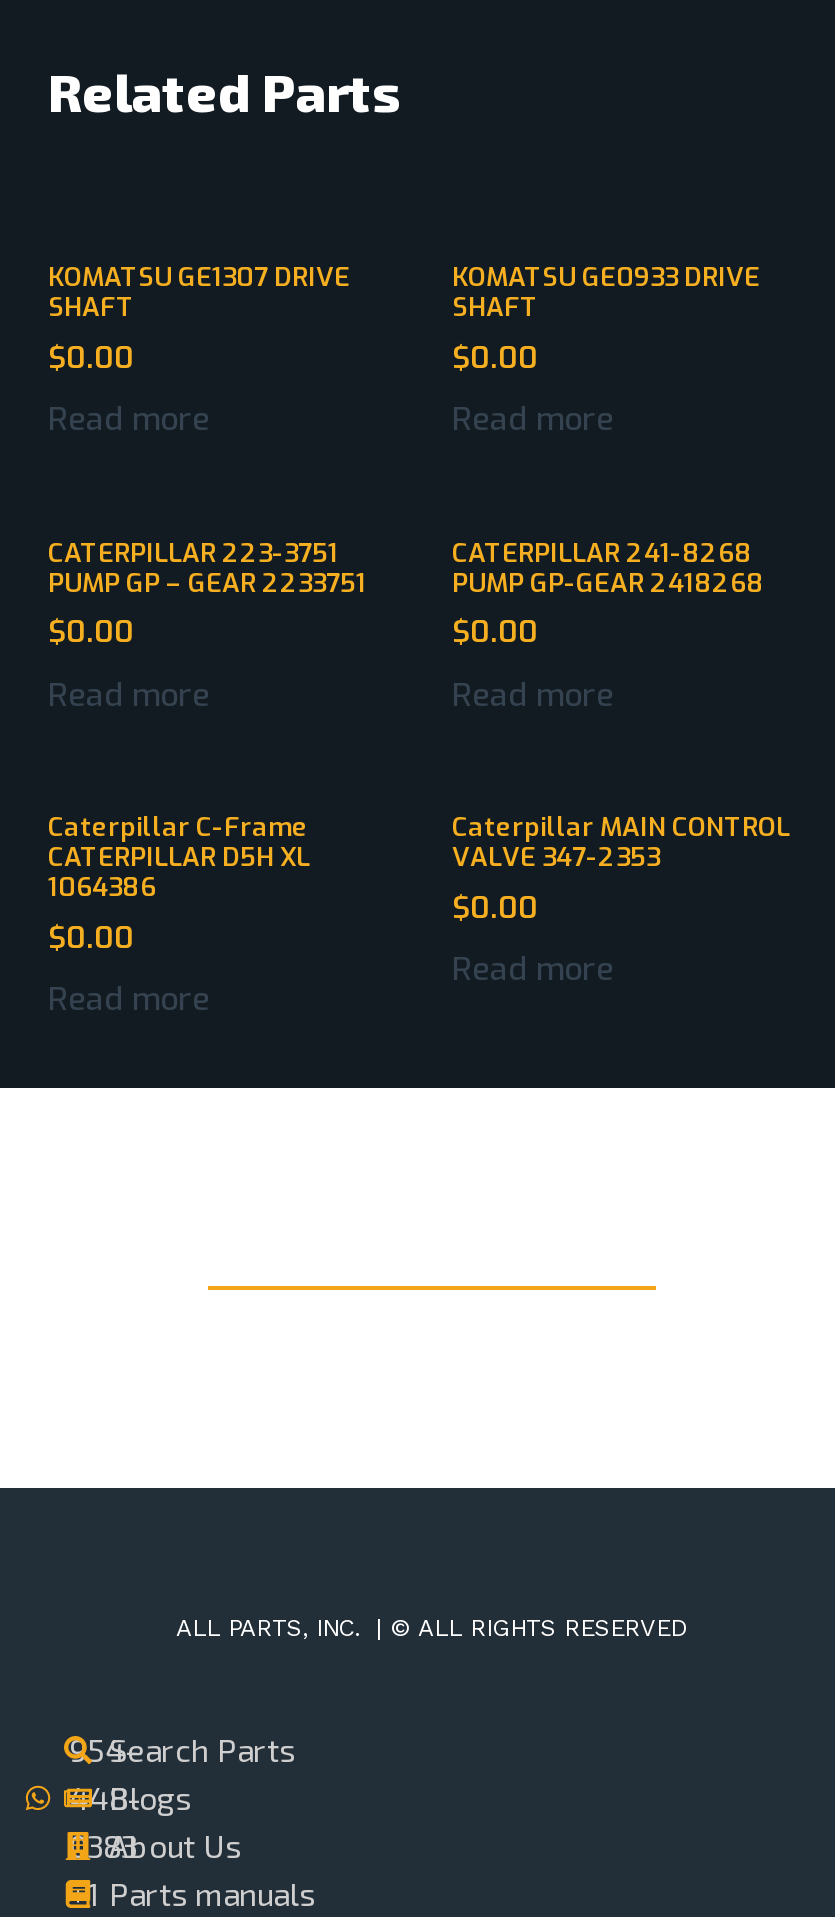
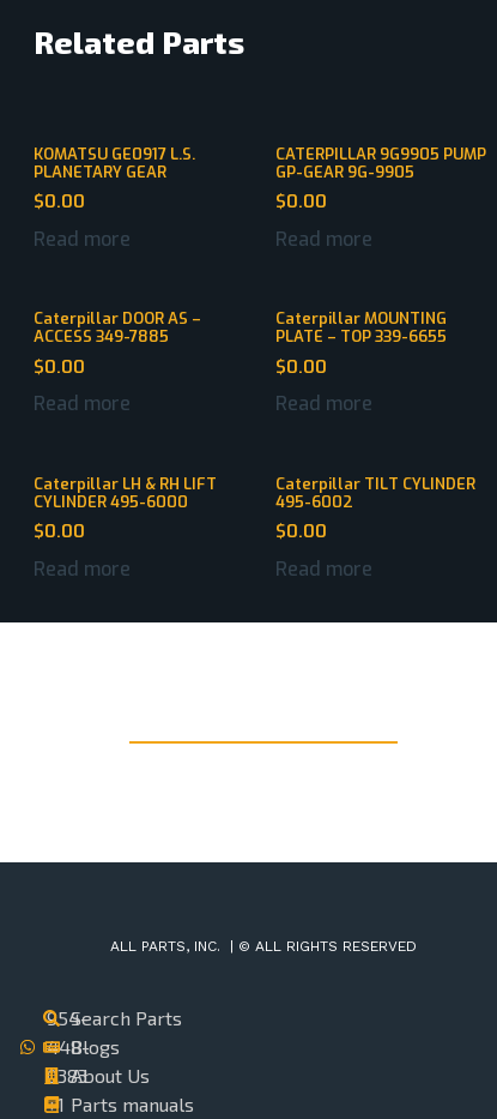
[48,260,350,324] KOMATSU GE1307 DRIVE | SHAFT -> [34,143,195,182] KOMATSU GE0917 L.S. | PLANETARY GEAR
[452,260,760,324] KOMATSU GE0933 DRIVE | SHAFT -> [275,143,486,182] CATERPILLAR 9G9905 PUMP | GP-GEAR 9G-9905
[48,535,366,599] CATERPILLAR 223-3751 | PUMP GP – GEAR 2233751 -> [34,308,201,347] Caterpillar DOOR AS – | ACCESS 349-7885
[452,535,764,599] CATERPILLAR 241-8268 | PUMP GP-GEAR 2418268 -> [275,308,447,347] Caterpillar MOUNTING | PLATE – TOP 339-6655
[48,810,310,904] Caterpillar C-Frame | CATERPILLAR D5H XL | 1064386 -> [34,473,217,512] Caterpillar LH & RH LIFT | CYLINDER 495-6000
[452,810,790,874] Caterpillar MAIN CONTROL | VALVE 347-2353 -> [275,473,475,512] Caterpillar TILT CYLINDER | 495-6002

